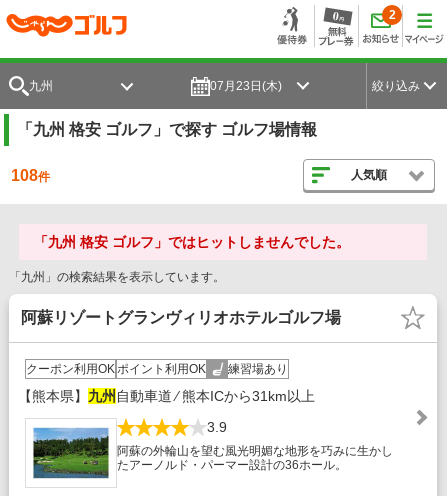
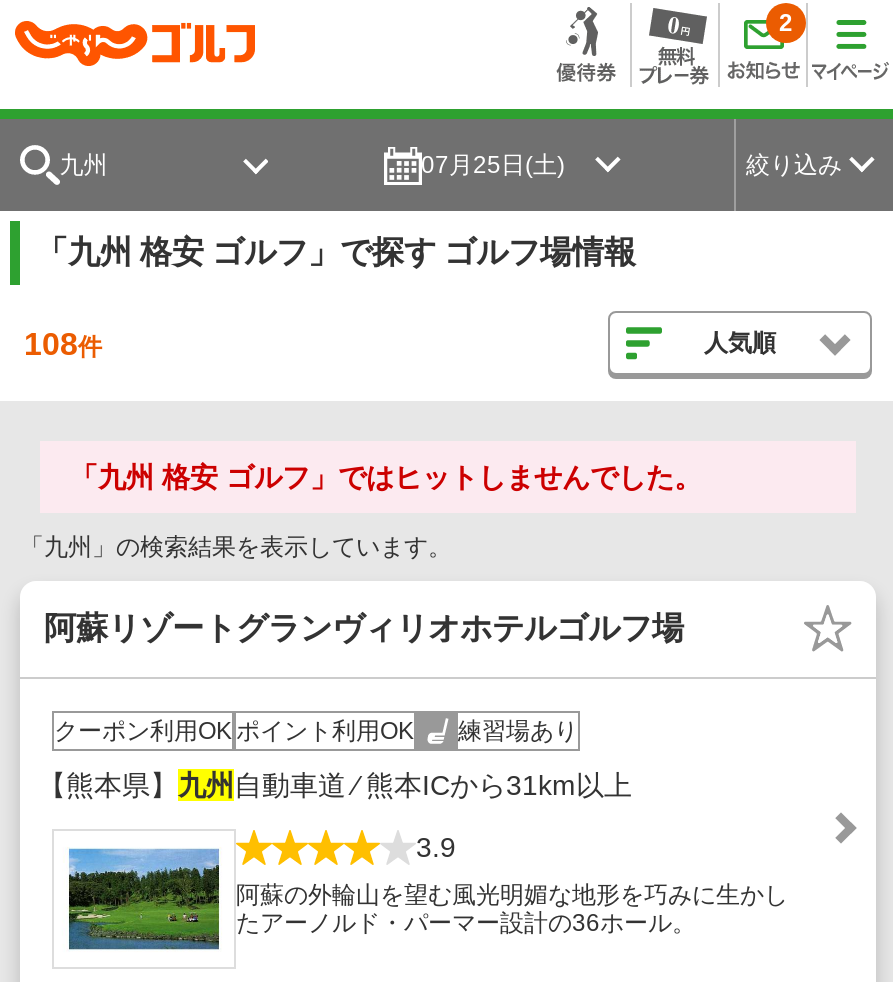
[209,79,281,93] 07月23日(木) -> [421,151,565,179] 07月25日(土)

